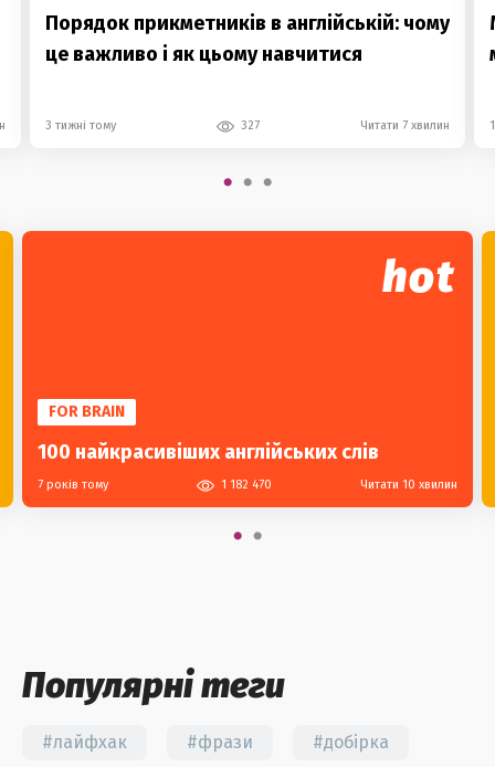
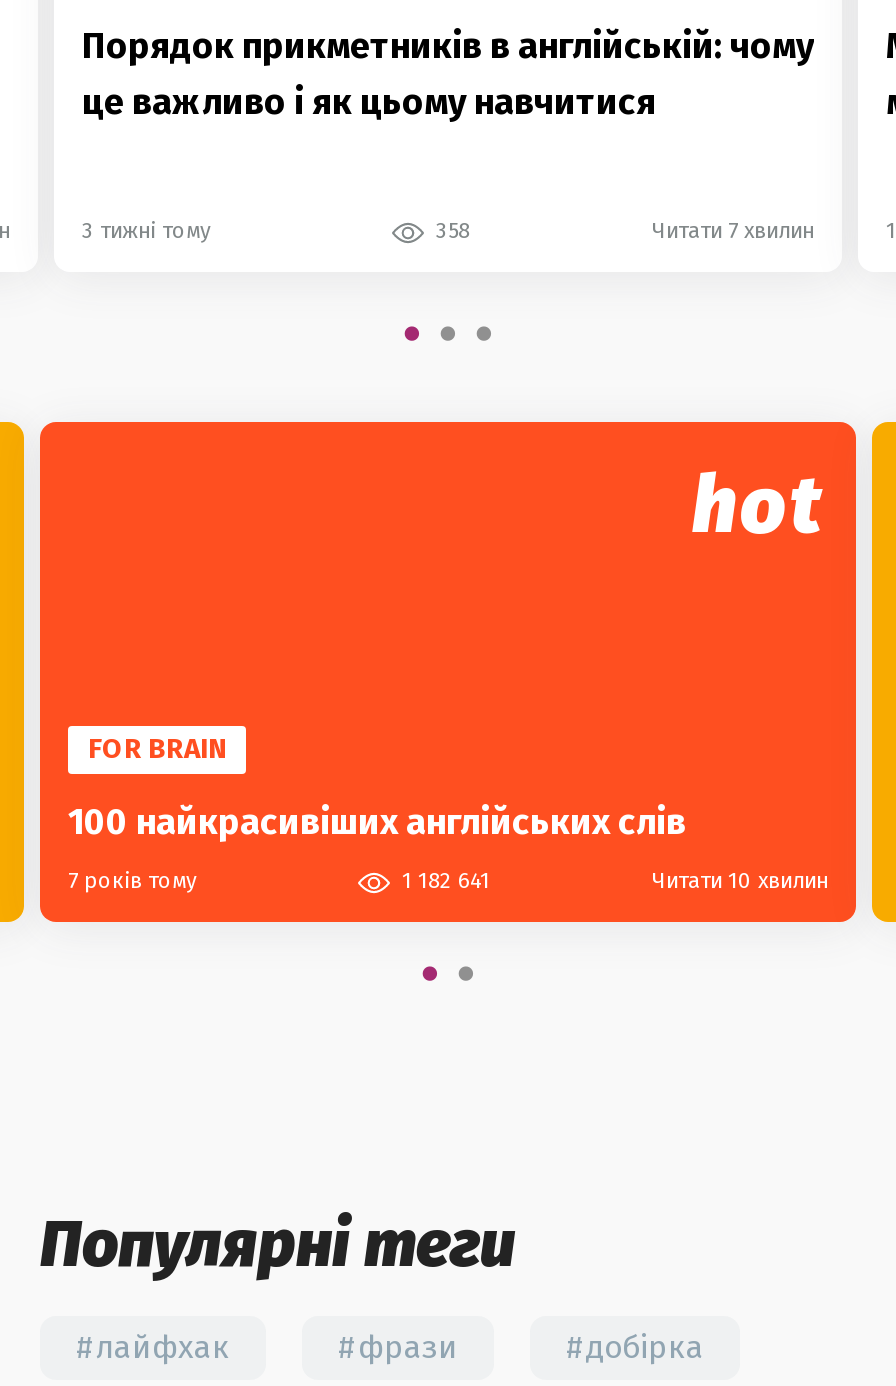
[241,119,260,133] 327 -> [436,219,470,245] 358
[221,478,272,492] 1 182 470 -> [402,869,490,895] 1 182 641

